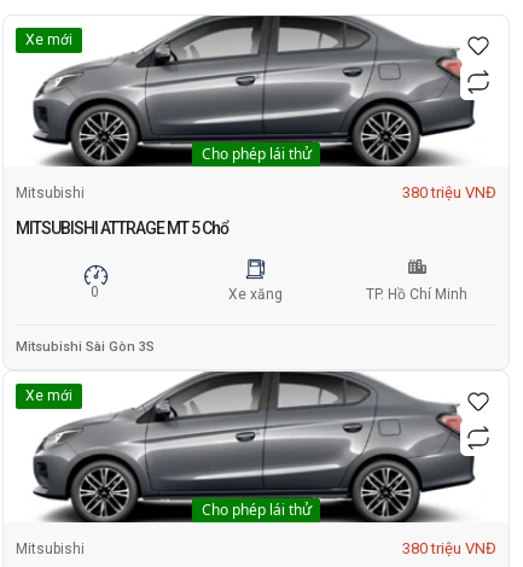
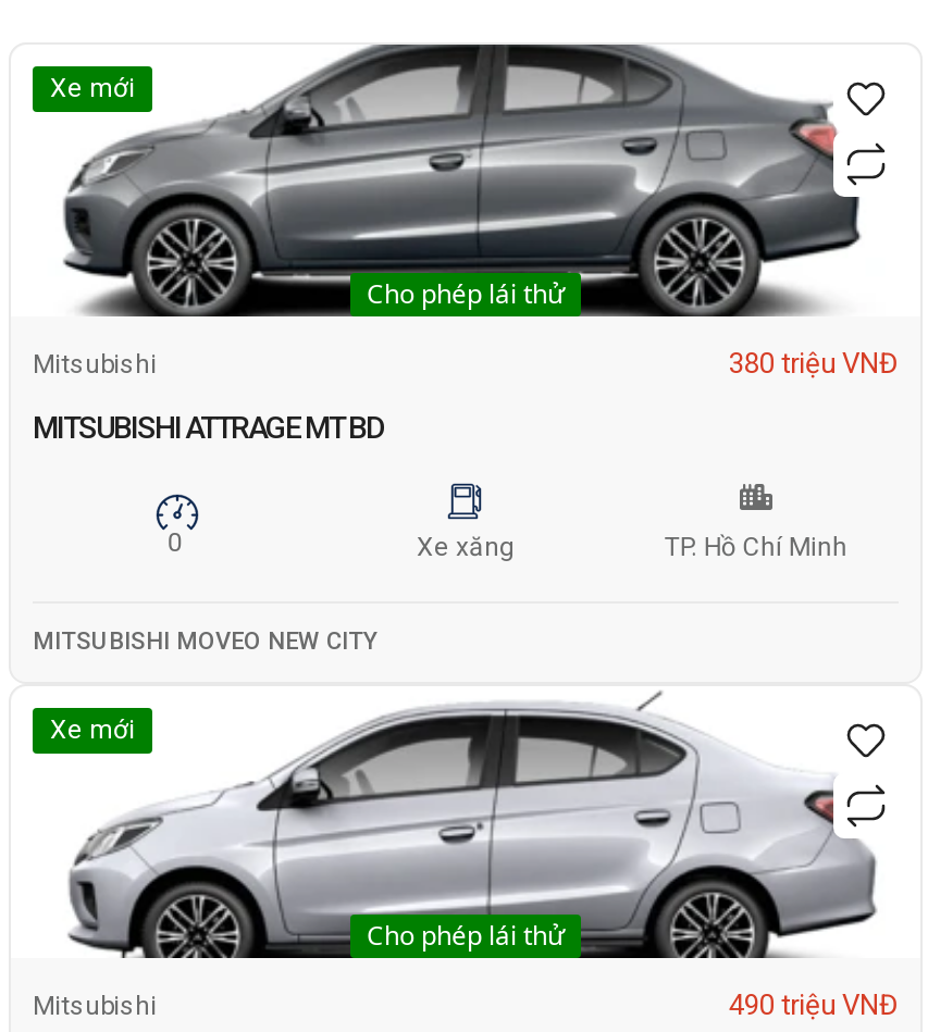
[16,218,228,238] MITSUBISHI ATTRAGE MT 5 Chổ -> [33,410,383,445] MITSUBISHI ATTRAGE MT BD
[16,339,155,355] Mitsubishi Sài Gòn 3S -> [33,627,379,656] MITSUBISHI MOVEO NEW CITY
[31,370,496,557] [image] | 380 triệu VNĐ -> [63,686,899,1021] [image] | 490 triệu VNĐ

